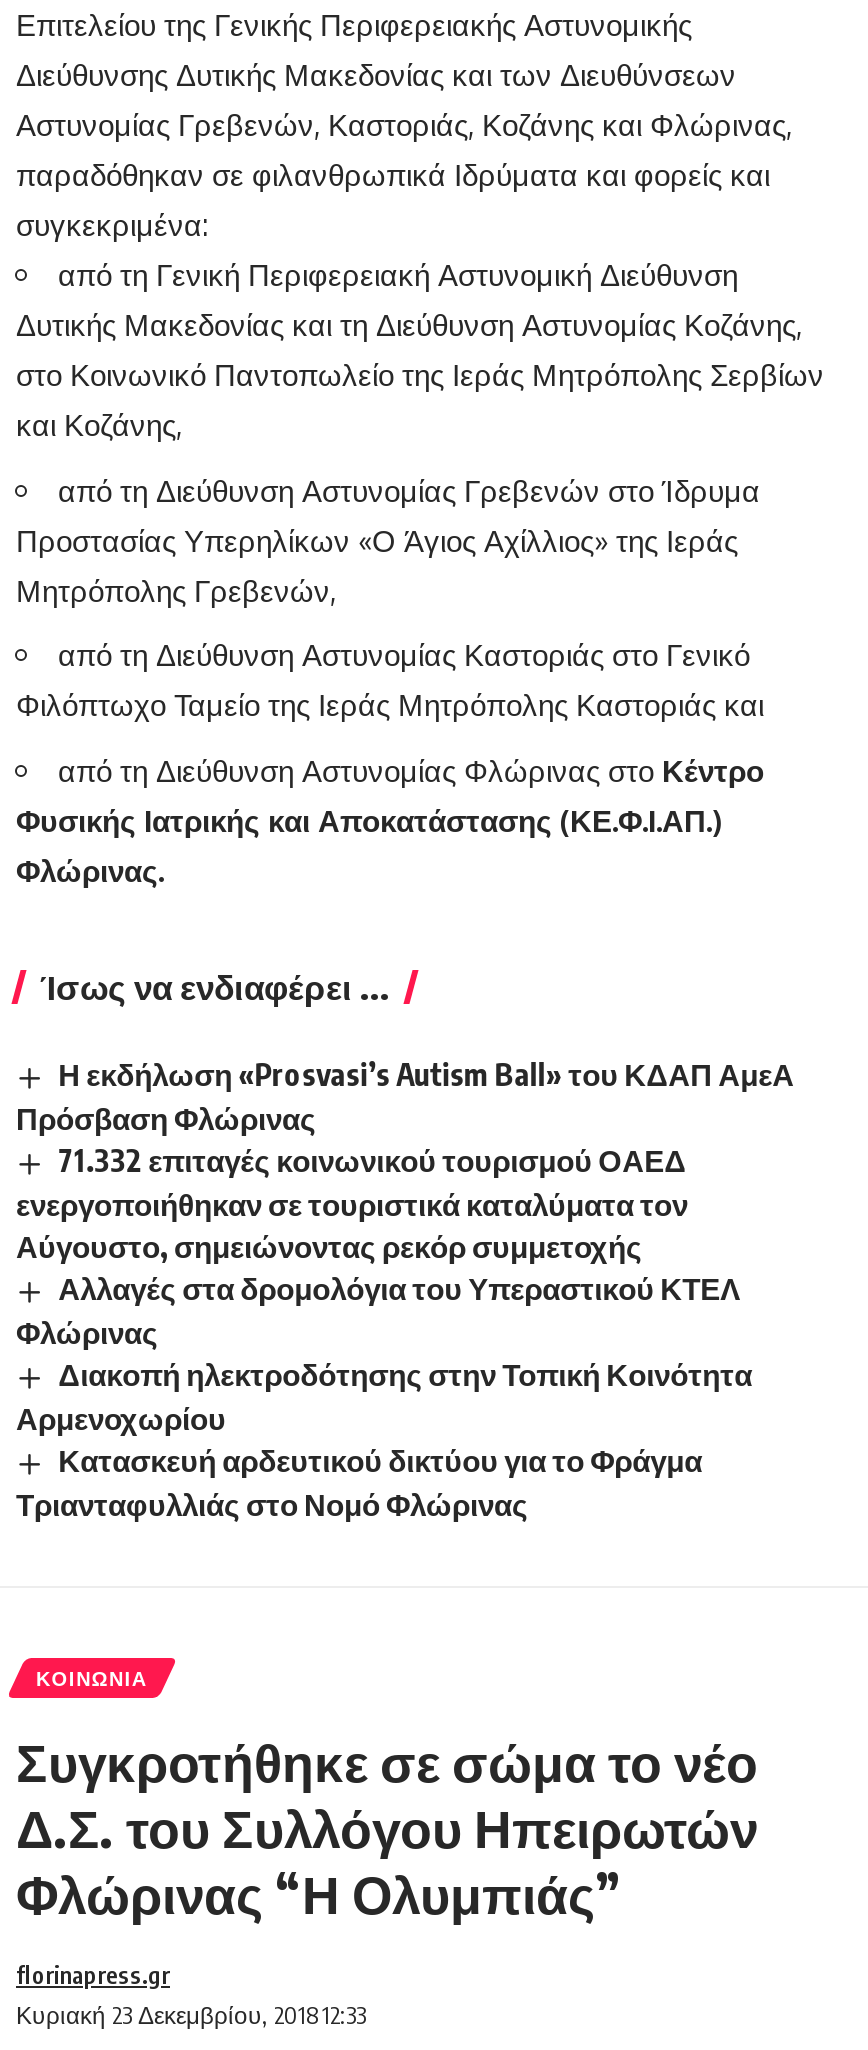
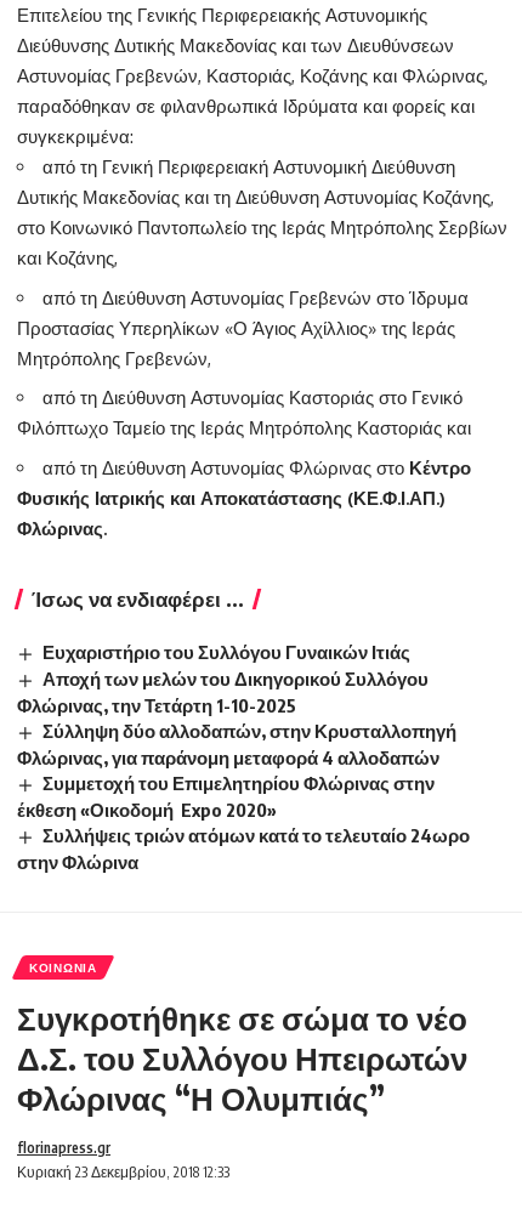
[16,1057,794,1522] Η εκδήλωση «Prosvasi’s Autism Ball» του ΚΔΑΠ ΑμεΑ | Πρόσβαση Φλώρινας | 71.332 επιταγές κοινωνικού τουρισμού ΟΑΕΔ | ενεργοποιήθηκαν σε τουριστικά καταλύματα τον | Αύγουστο, σημειώνοντας ρεκόρ συμμετοχής | Αλλαγές στα δρομολόγια του Υπεραστικού ΚΤΕΛ | Φλώρινας | Διακοπή ηλεκτροδότησης στην Τοπική Κοινότητα | Αρμενοχωρίου | Κατασκευή αρδευτικού δικτύου για το Φράγμα | Τριανταφυλλιάς στο Νομό Φλώρινας -> [17,642,470,873] Ευχαριστήριο του Συλλόγου Γυναικών Ιτιάς | Αποχή των μελών του Δικηγορικού Συλλόγου | Φλώρινας, την Τετάρτη 1-10-2025 | Σύλληψη δύο αλλοδαπών, στην Κρυσταλλοπηγή | Φλώρινας, για παράνομη μεταφορά 4 αλλοδαπών | Συμμετοχή του Επιμελητηρίου Φλώρινας στην | έκθεση «Οικοδομή Expo 2020» | Συλλήψεις τριών ατόμων κατά το τελευταίο 24ωρο | στην Φλώρινα

